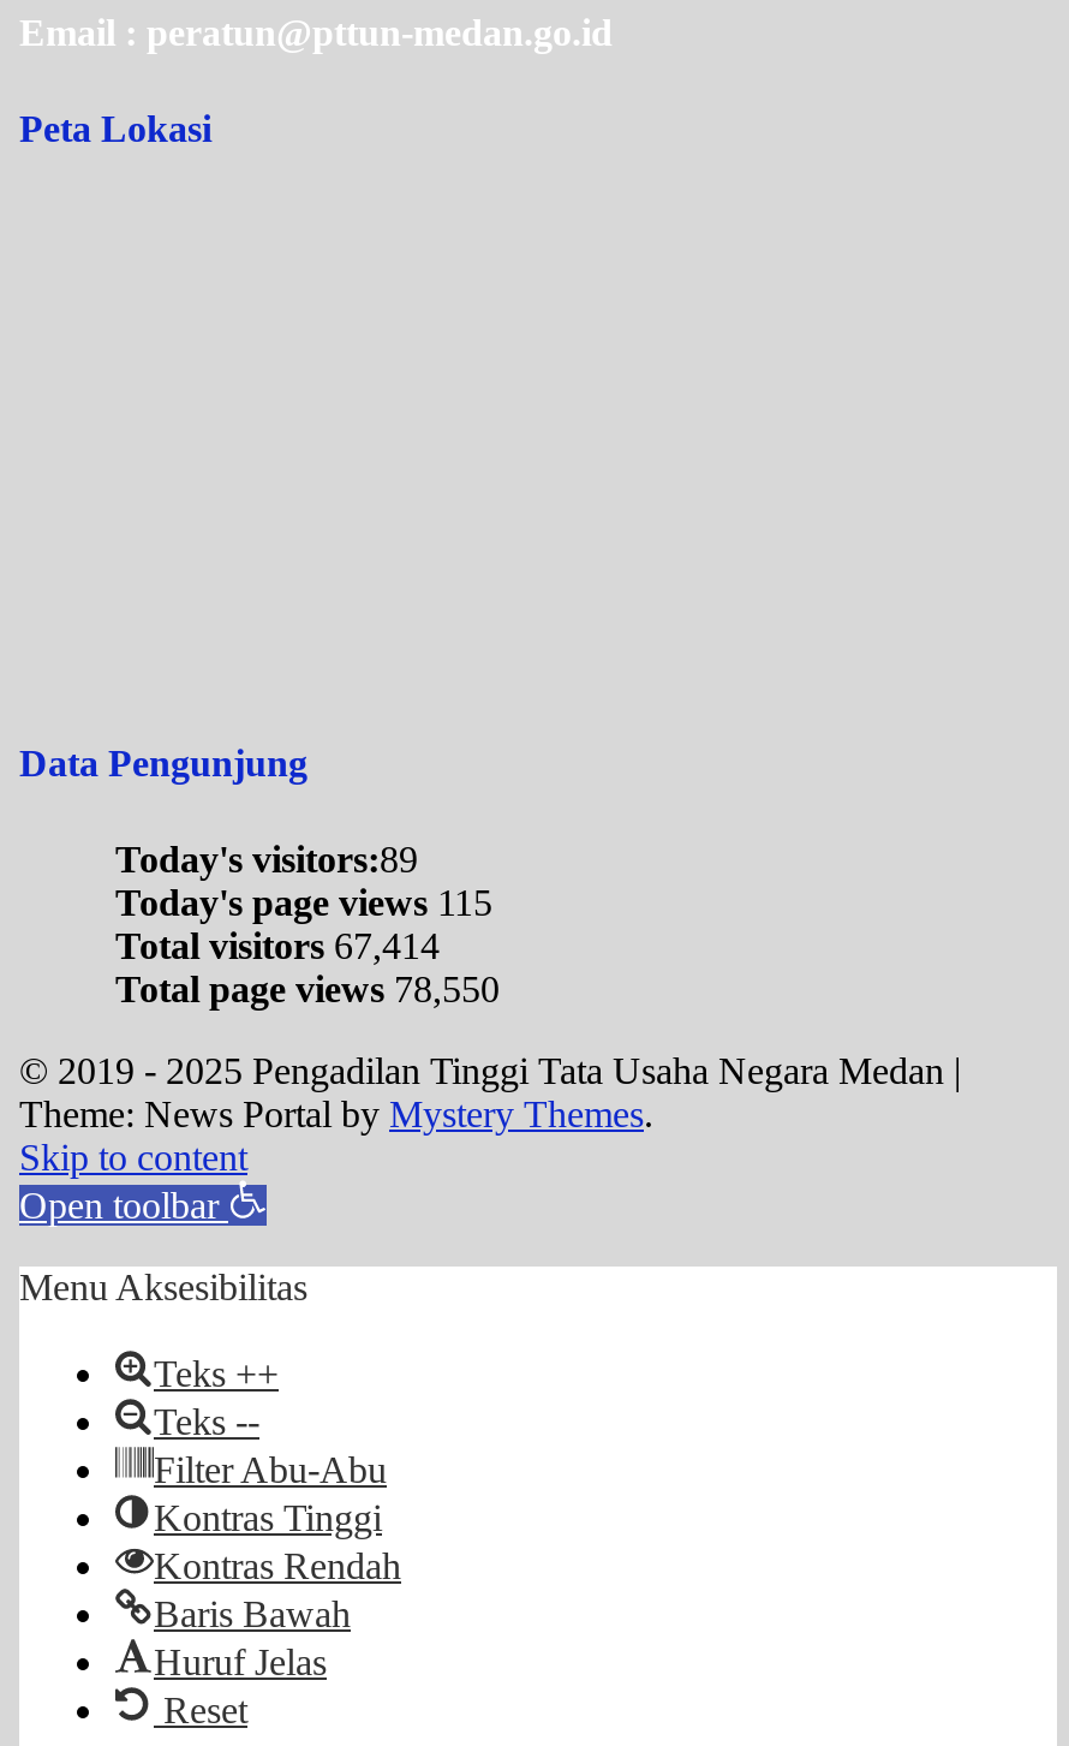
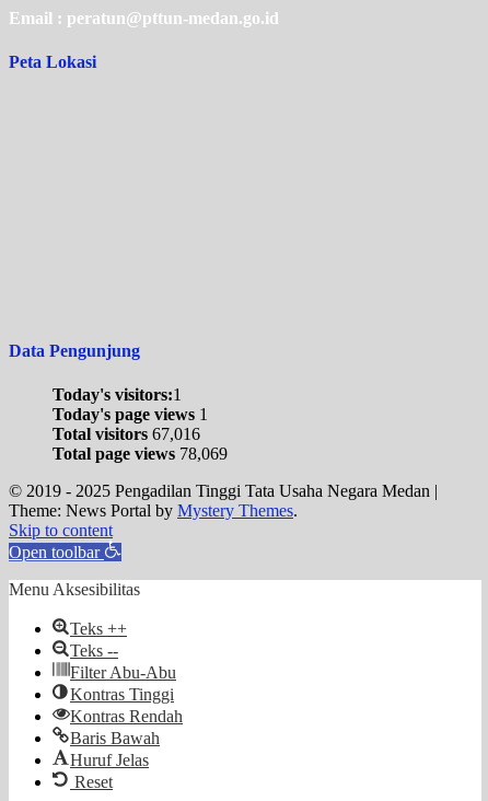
[115,838,418,878] Today's visitors:89 -> [53,385,182,403] Today's visitors:1
[115,881,492,922] Today's page views 115 -> [53,404,208,423] Today's page views 1
[115,924,440,965] Total visitors 67,414 -> [53,424,200,443] Total visitors 67,016
[115,967,500,1008] Total page views 78,550 -> [53,444,228,462] Total page views 78,069

